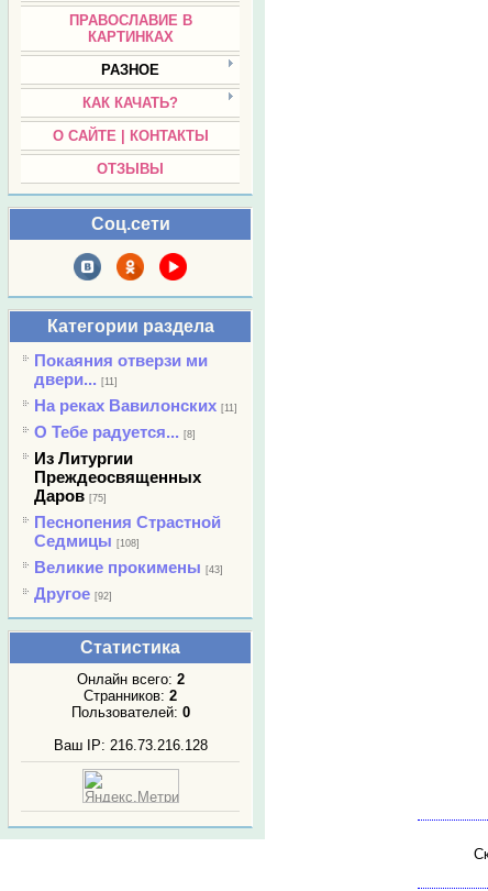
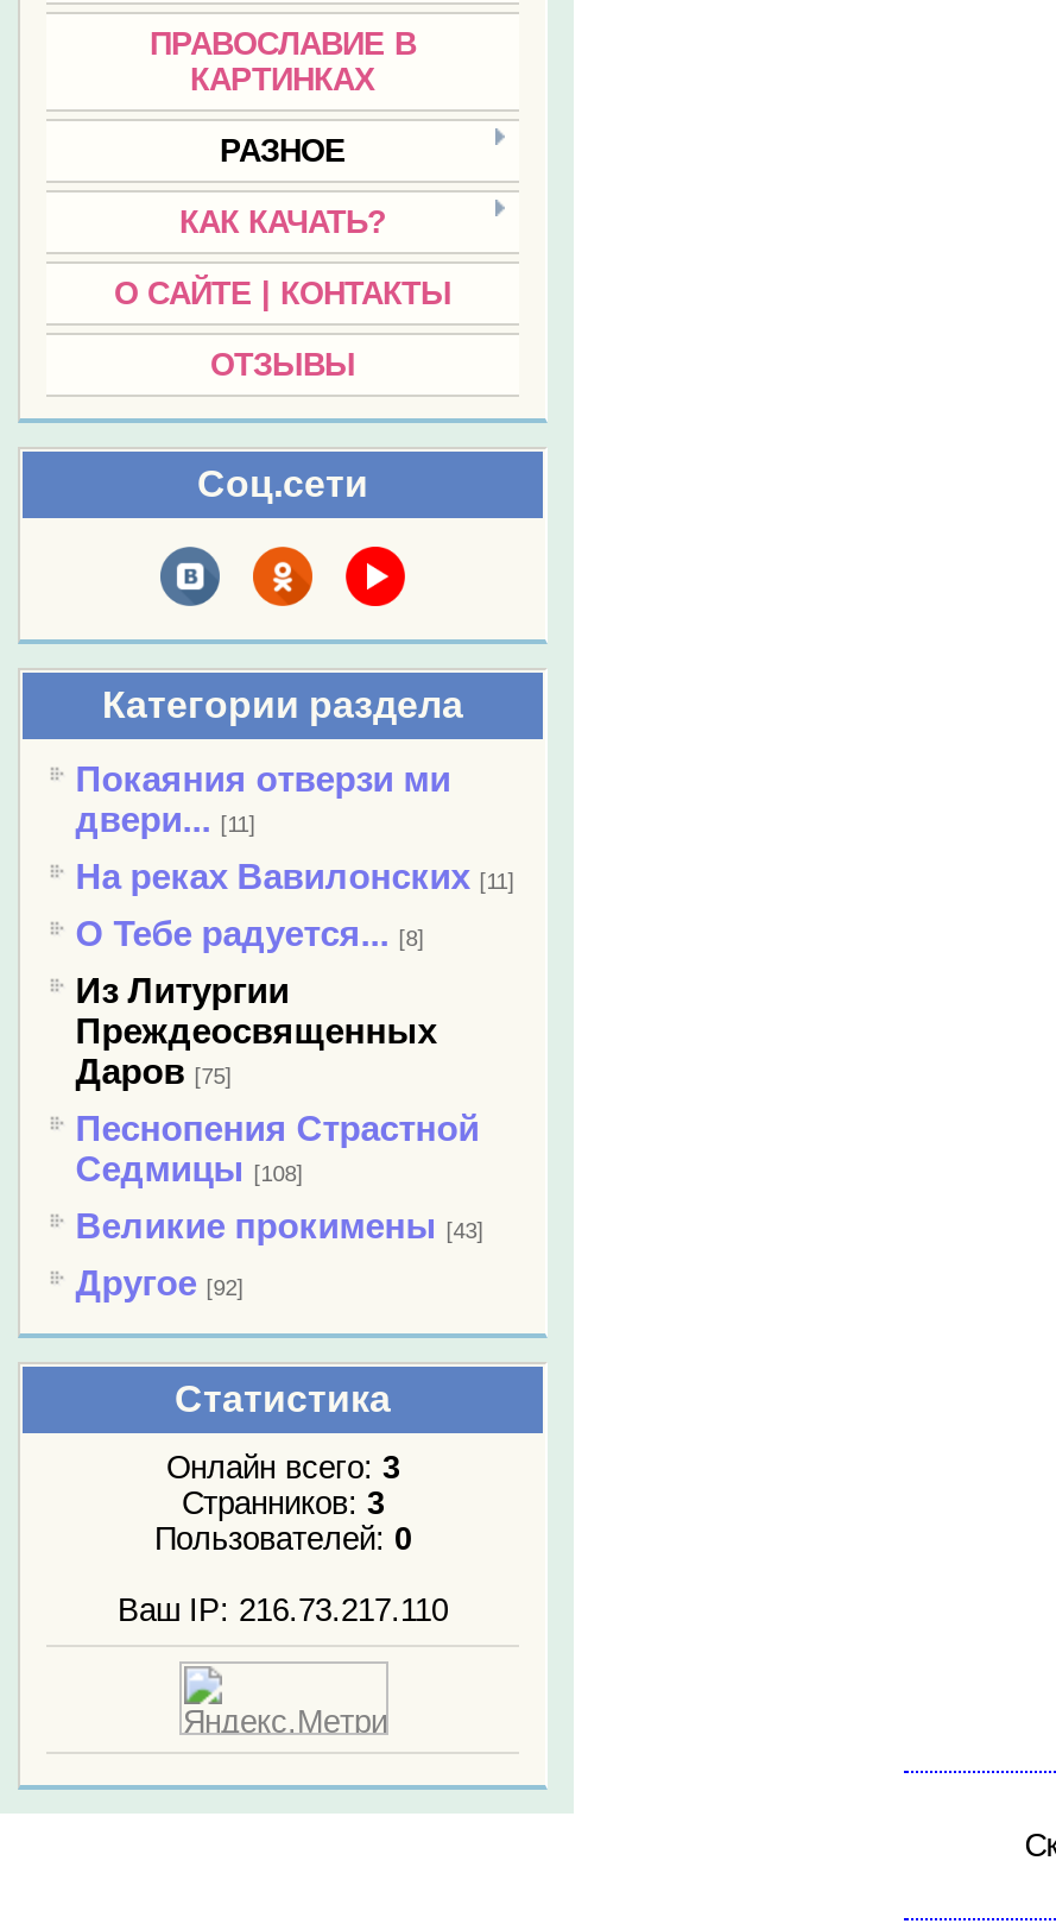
[76,671,184,688] Онлайн всего: 2 -> [166,1450,399,1486] Онлайн всего: 3
[84,688,177,704] Странников: 2 -> [182,1486,384,1521] Странников: 3
[53,737,207,754] Ваш IP: 216.73.216.128 -> [118,1593,448,1628] Ваш IP: 216.73.217.110

